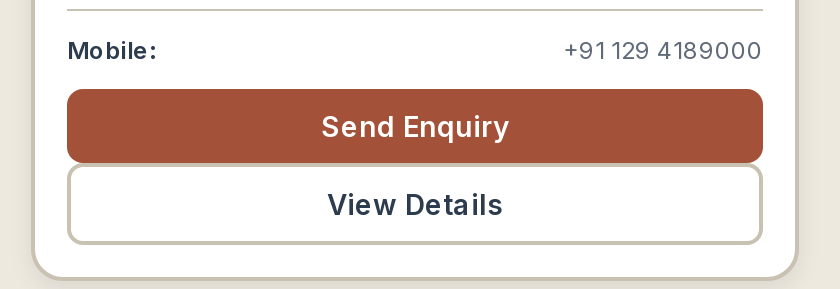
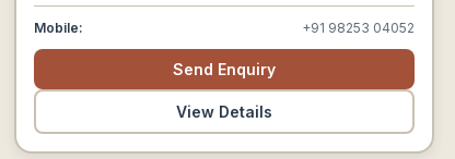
[563,35,763,65] +91 129 4189000 -> [302,20,415,36] +91 98253 04052

